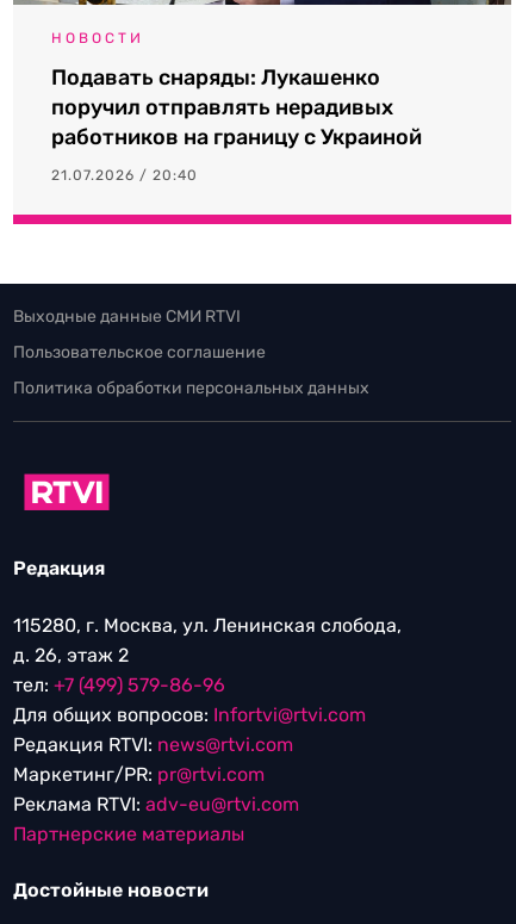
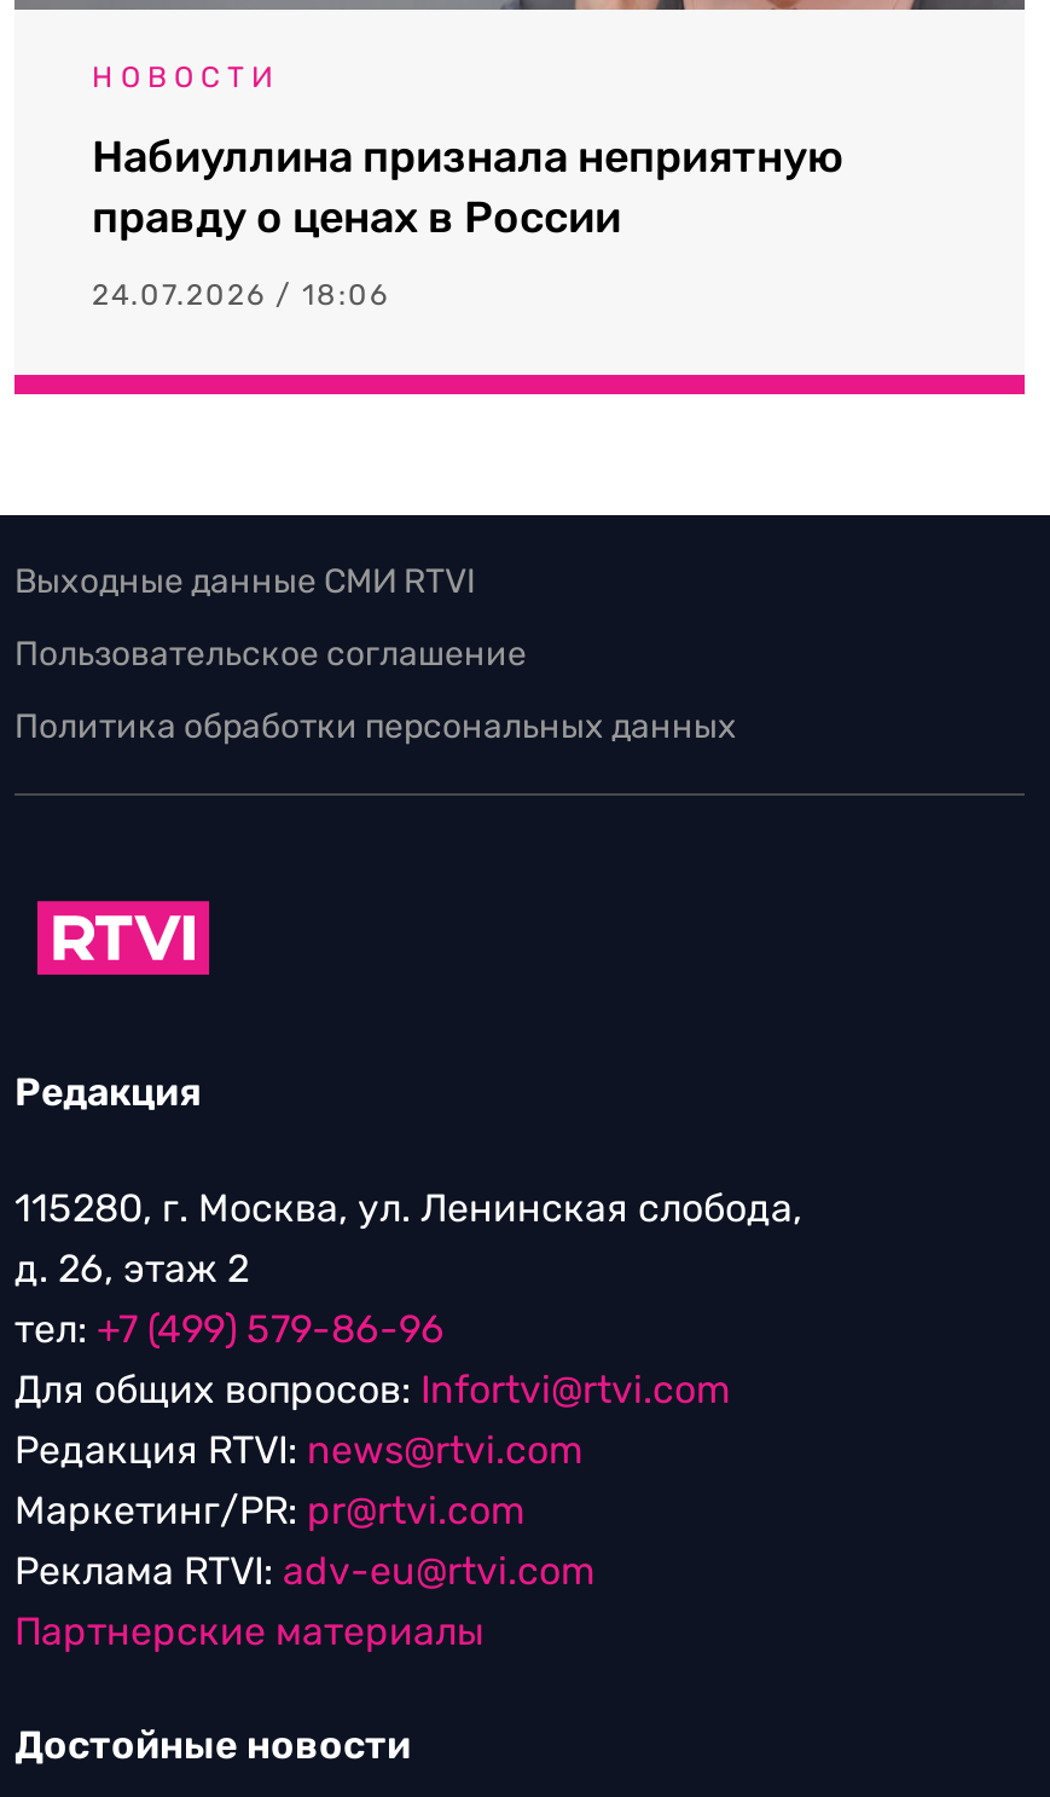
[51,65,422,150] Подавать снаряды: Лукашенко | поручил отправлять нерадивых | работников на границу с Украиной -> [92,131,843,245] Набиуллина признала неприятную | правду о ценах в России
[51,167,198,184] 21.07.2026 / 20:40 -> [92,278,389,312] 24.07.2026 / 18:06

